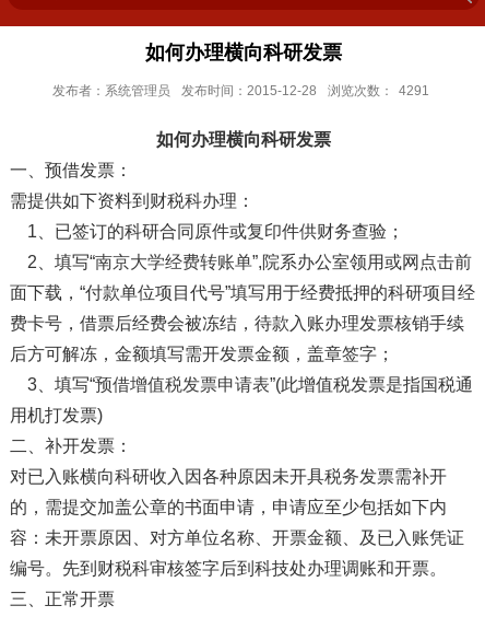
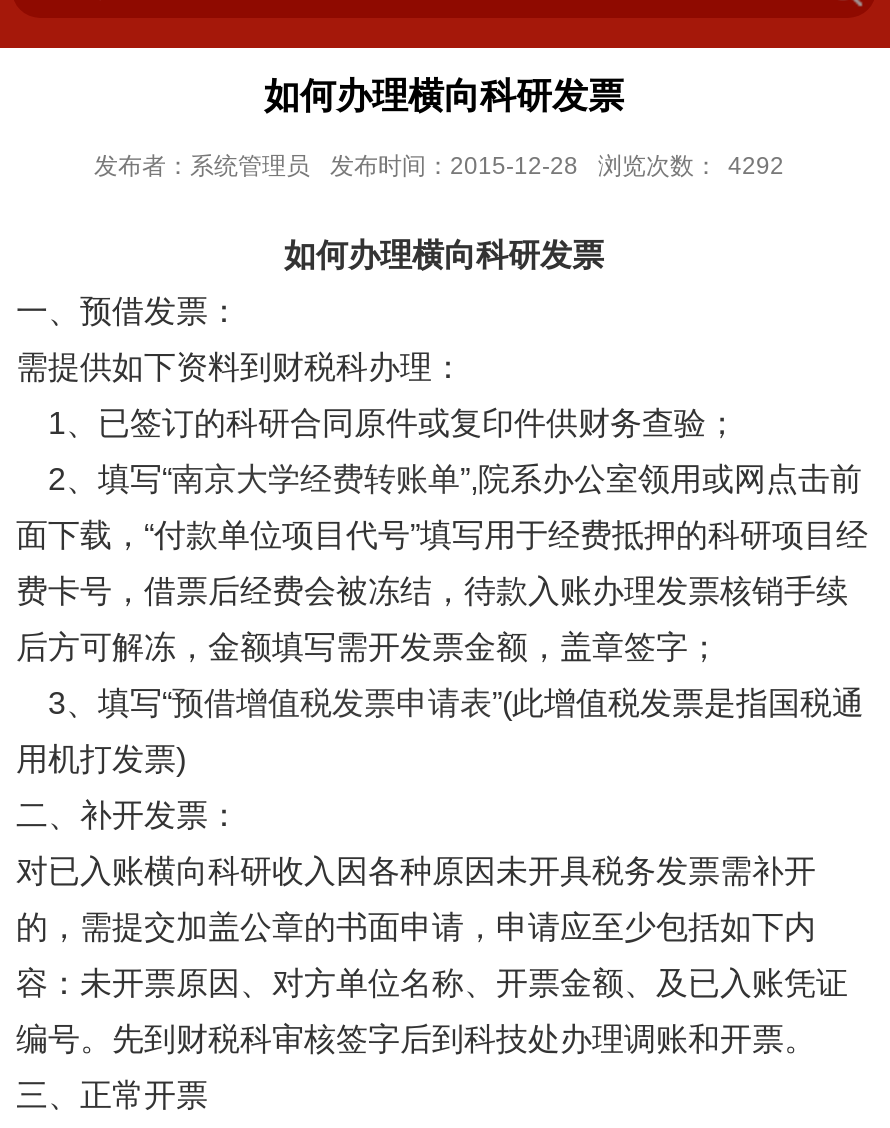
[52,83,429,98] 发布者：系统管理员 发布时间：2015-12-28 浏览次数： 4291 -> [94,152,784,180] 发布者：系统管理员 发布时间：2015-12-28 浏览次数： 4292

